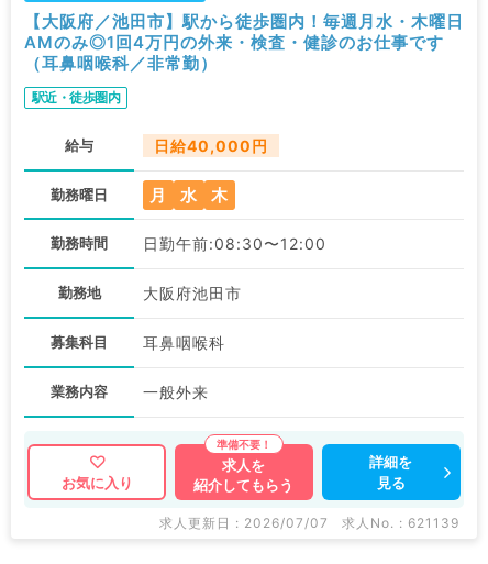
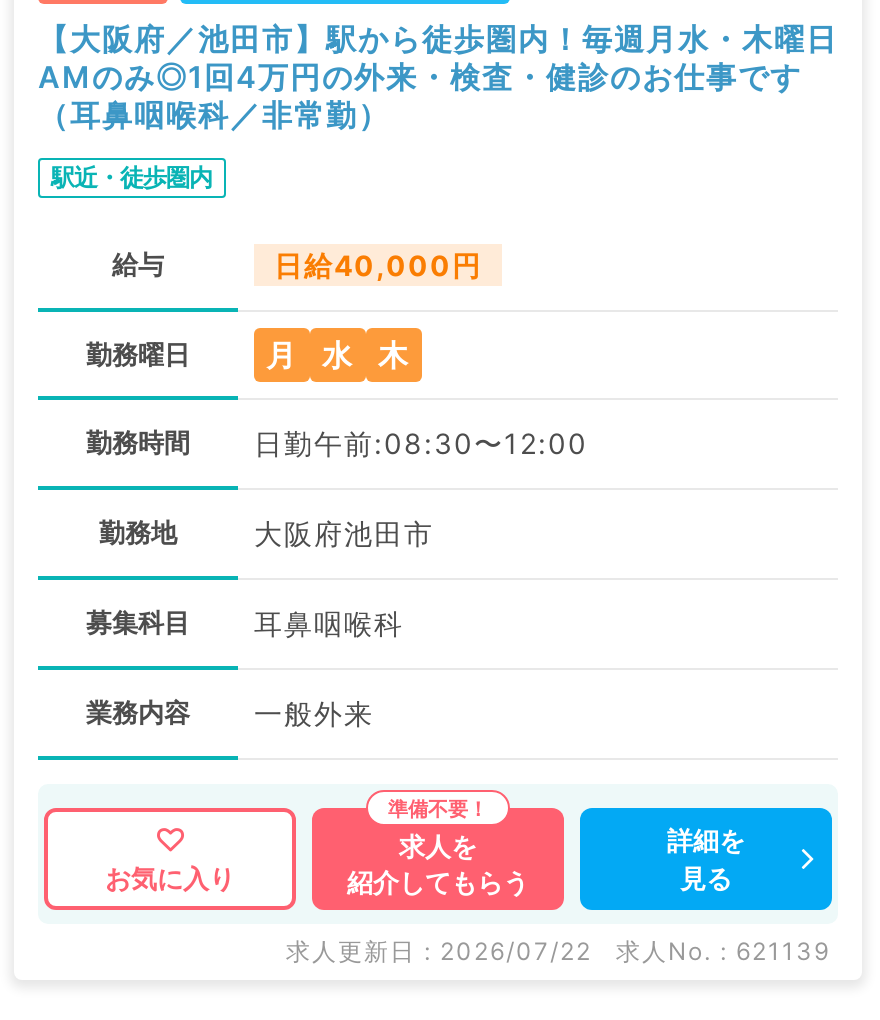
[159,515,459,531] 求人更新日 : 2026/07/07 求人No. : 621139 -> [286,936,830,966] 求人更新日 : 2026/07/22 求人No. : 621139

